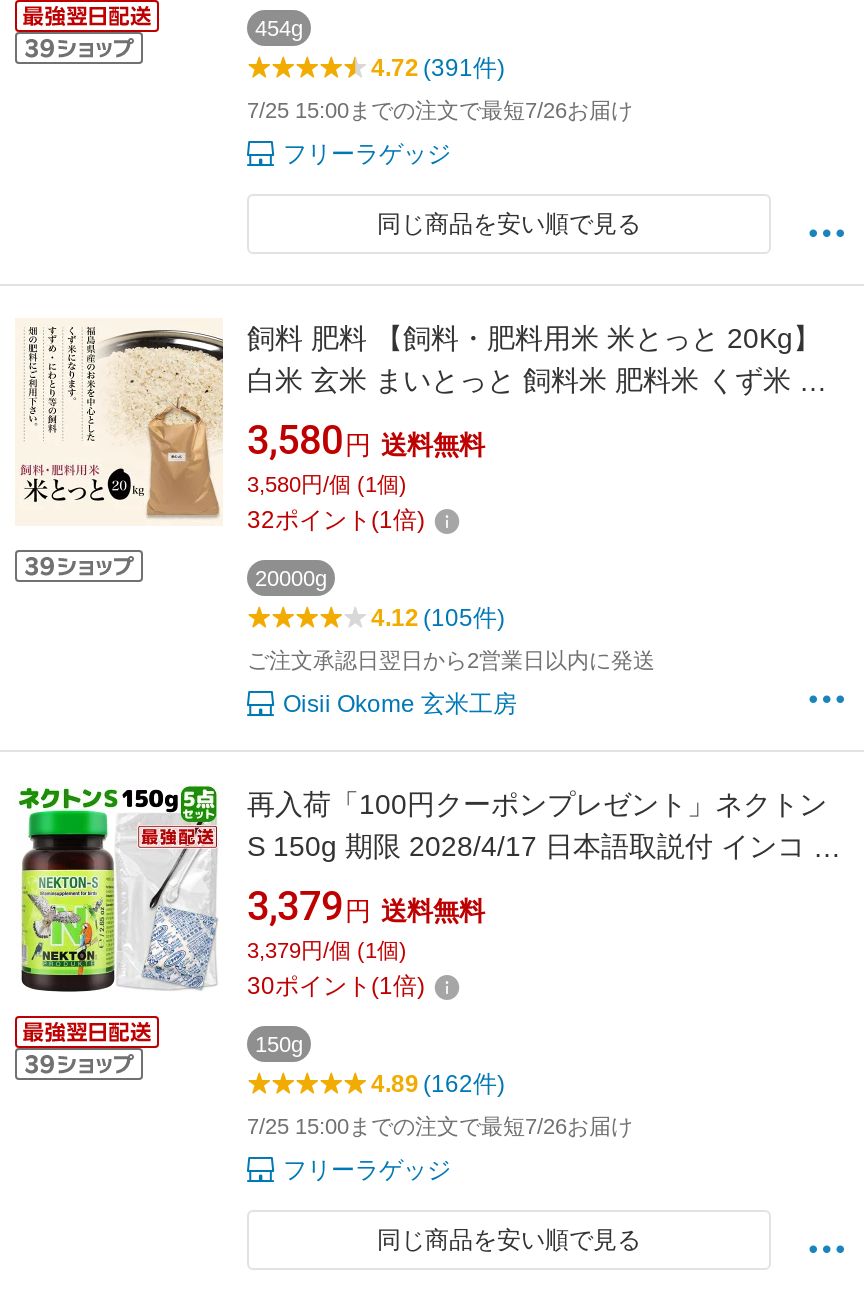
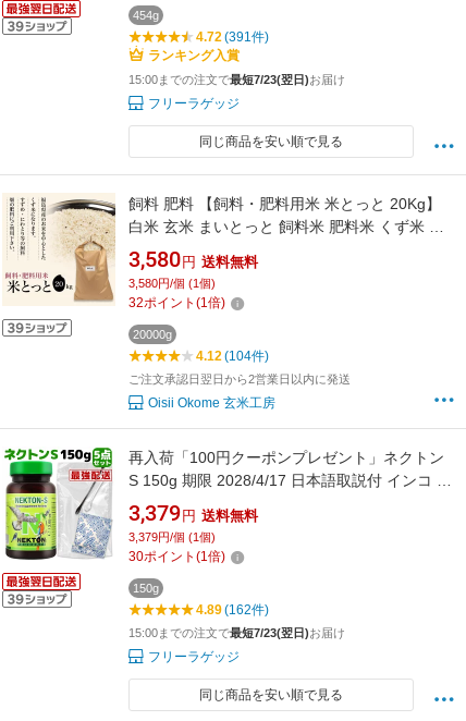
[247,99,633,123] 7/25 15:00までの注文で最短7/26お届け -> [128,48,345,87] ランキング入賞 | 15:00までの注文で最短7/23(翌日)お届け
[371,605,505,633] 4.12 (105件) -> [196,349,269,364] 4.12 (104件)
[247,1115,633,1139] 7/25 15:00までの注文で最短7/26お届け -> [128,627,345,640] 15:00までの注文で最短7/23(翌日)お届け

